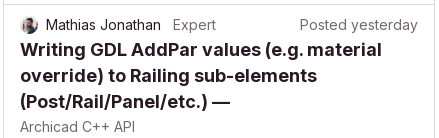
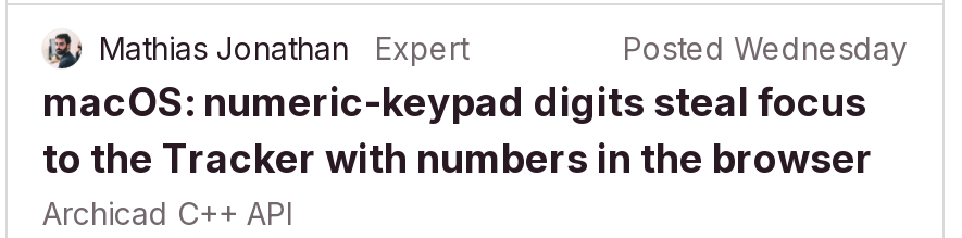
[20,16,418,112] Posted yesterday | Writing GDL AddPar values (e.g. material | override) to Railing sub-elements | (Post/Rail/Panel/etc.) — -> [42,29,908,181] Posted Wednesday | macOS: numeric-keypad digits steal focus | to the Tracker with numbers in the browser

